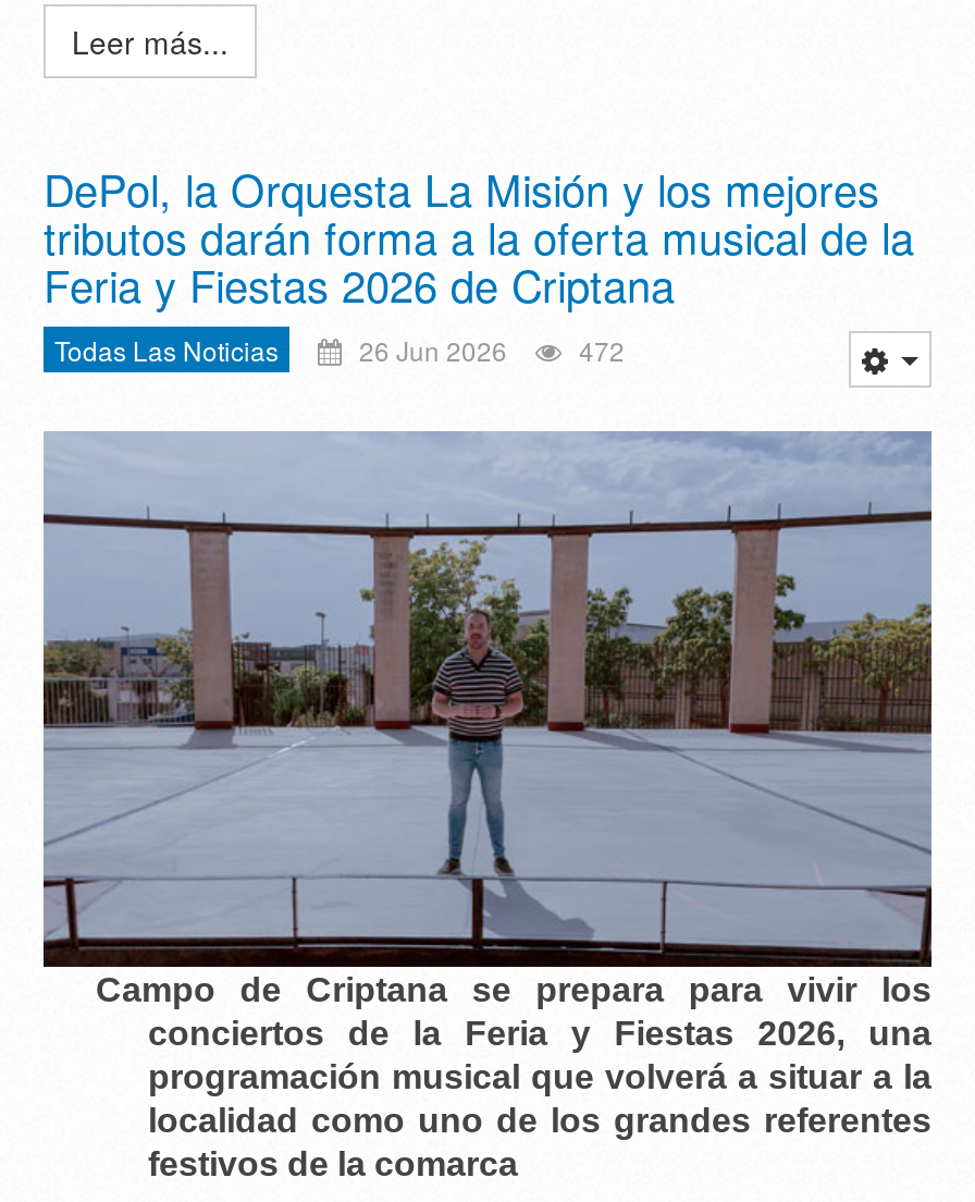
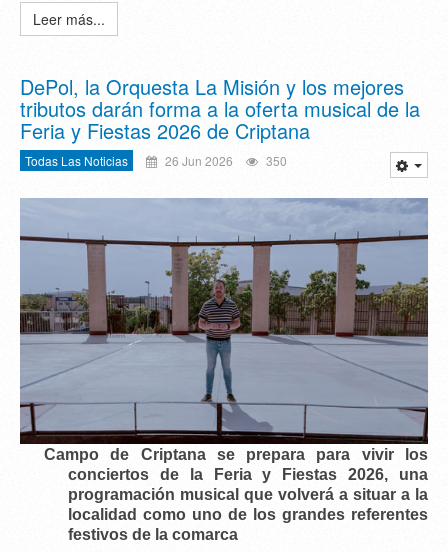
[54,331,625,368] Todas Las Noticias 26 Jun 2026 472 -> [25,152,287,169] Todas Las Noticias 26 Jun 2026 350

